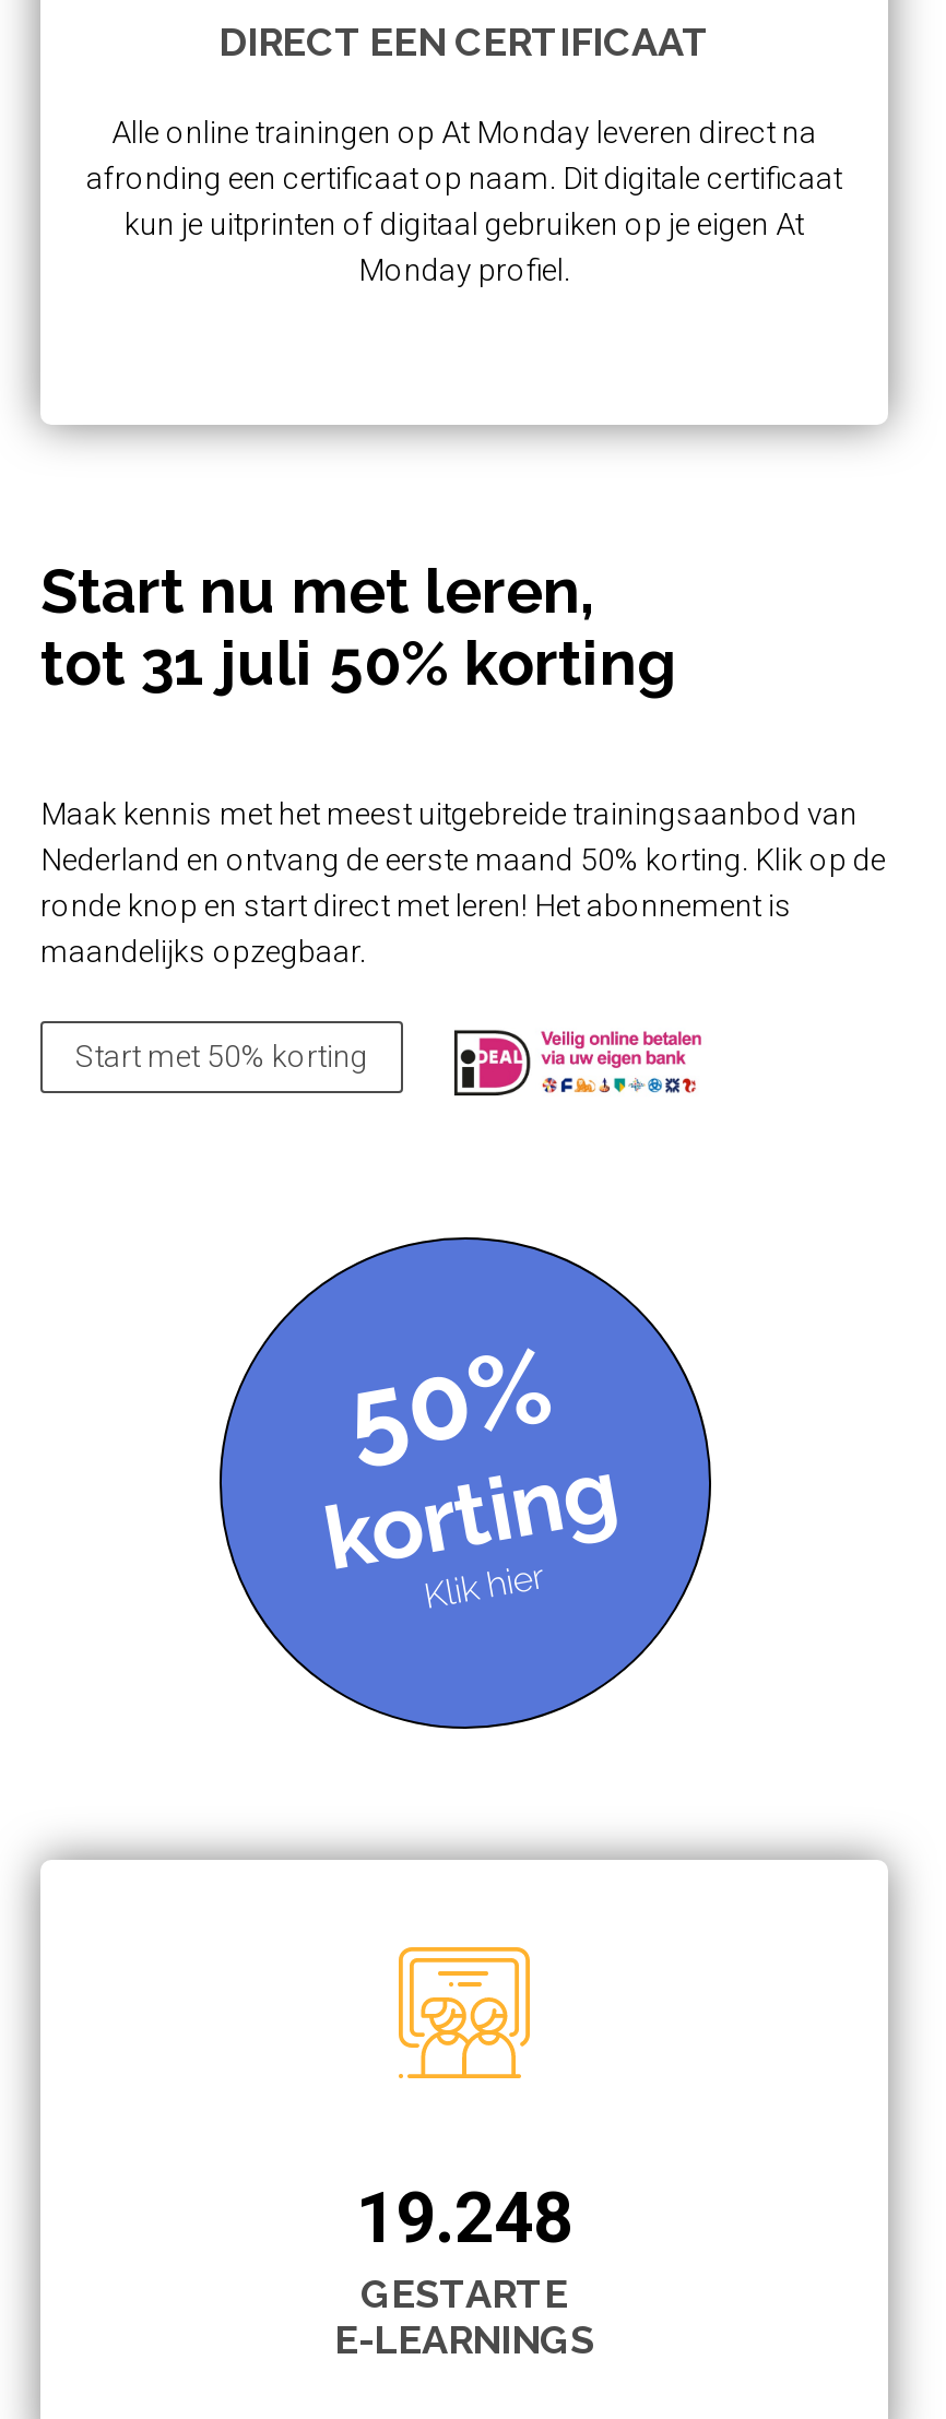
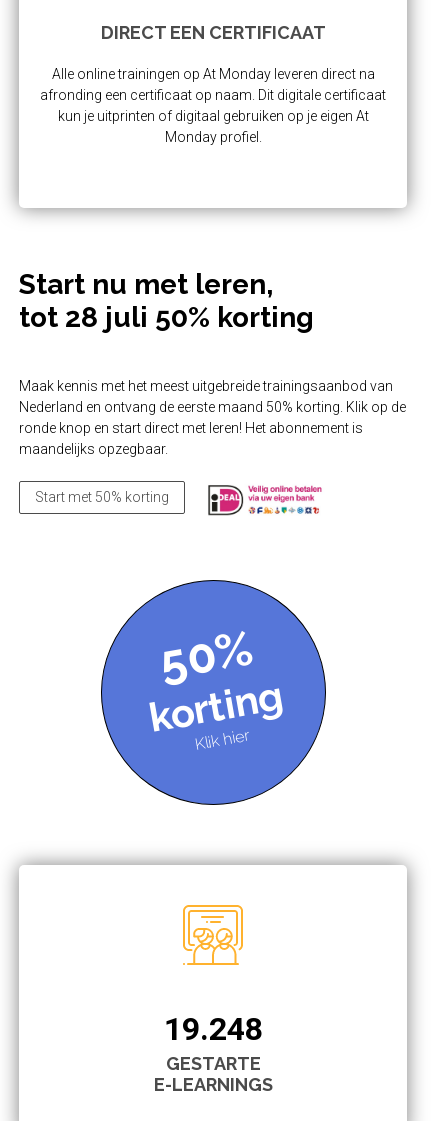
[40,628,676,700] tot 31 juli 50% korting -> [19,301,314,334] tot 28 juli 50% korting

